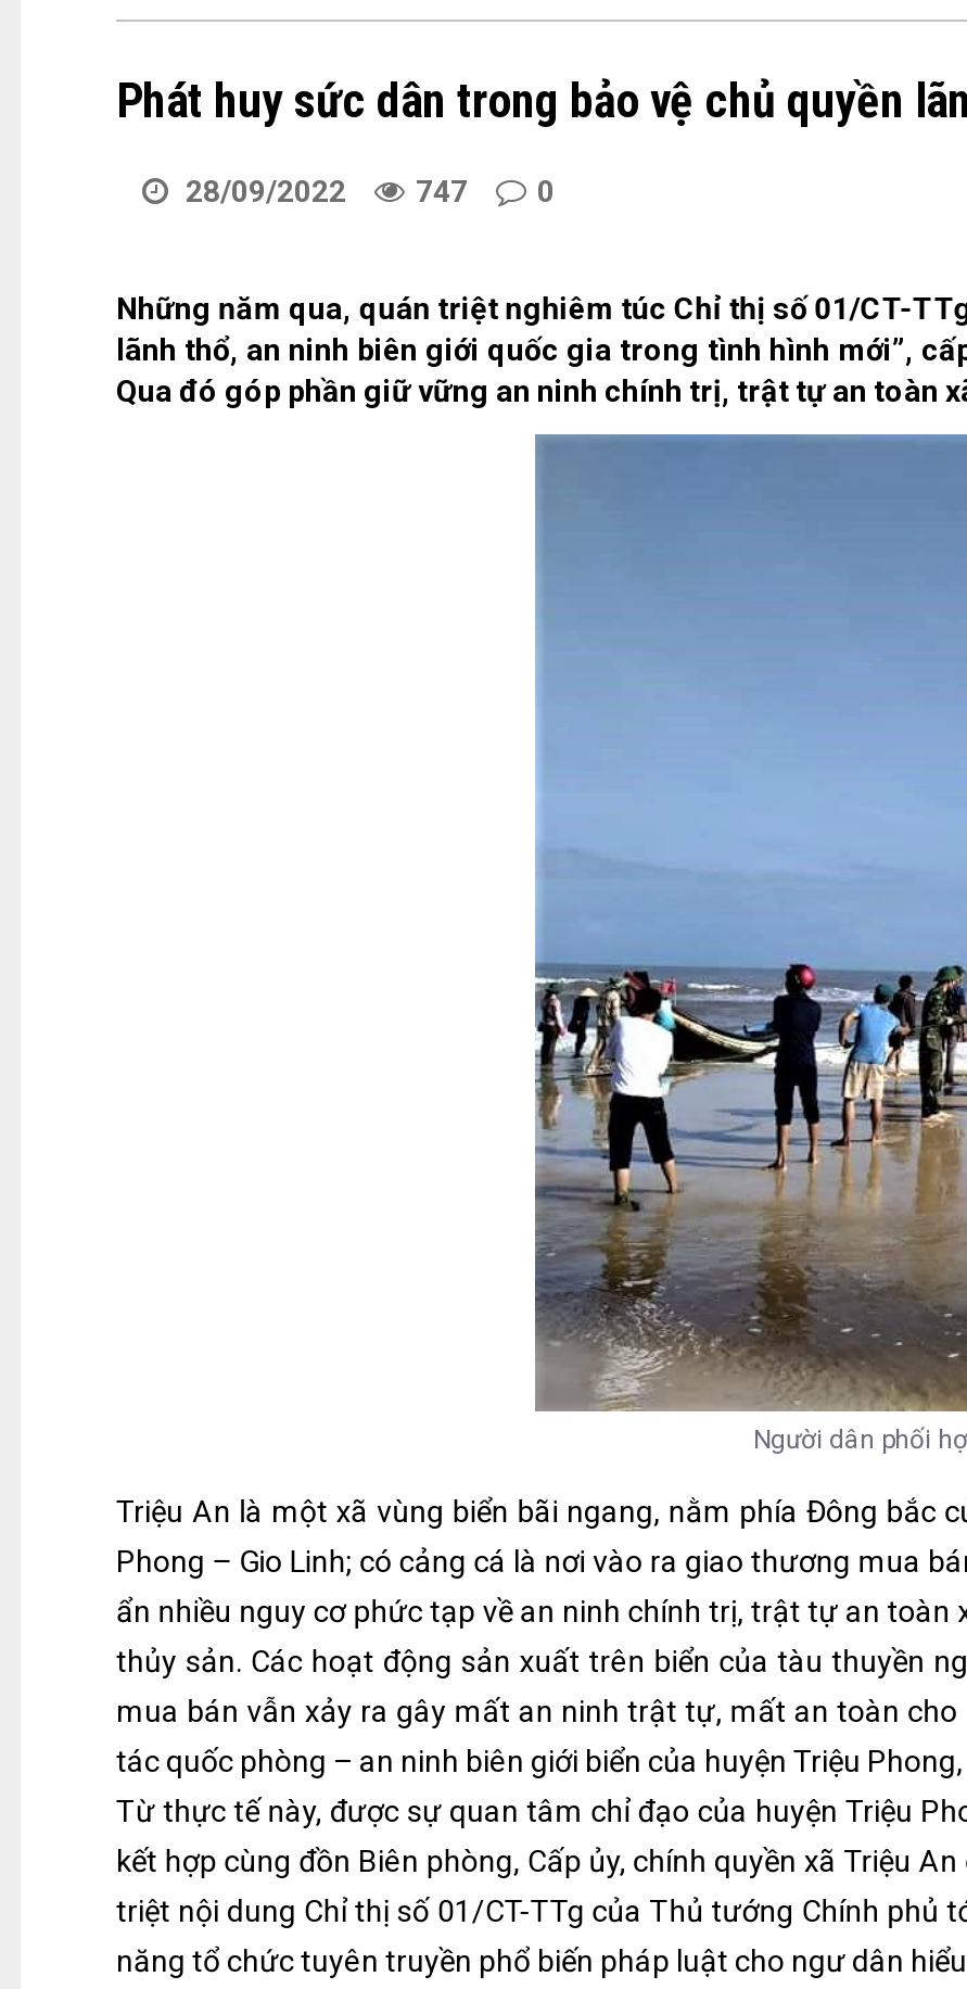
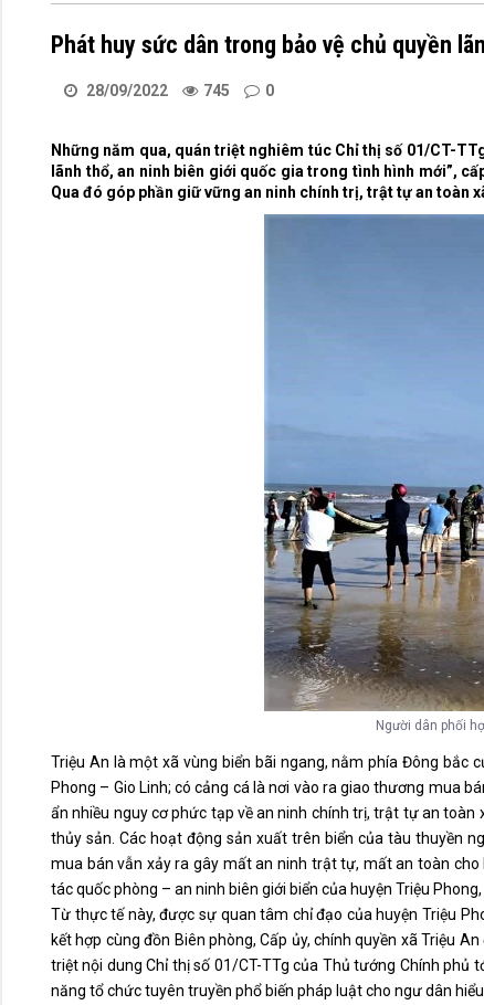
[179,174,555,208] 28/09/2022 747 0 -> [83,82,274,99] 28/09/2022 745 0

